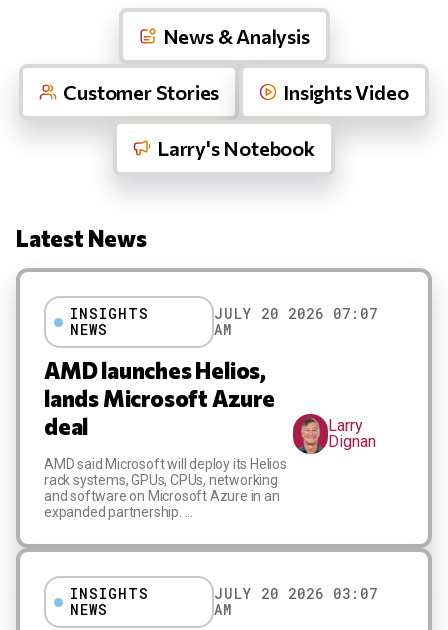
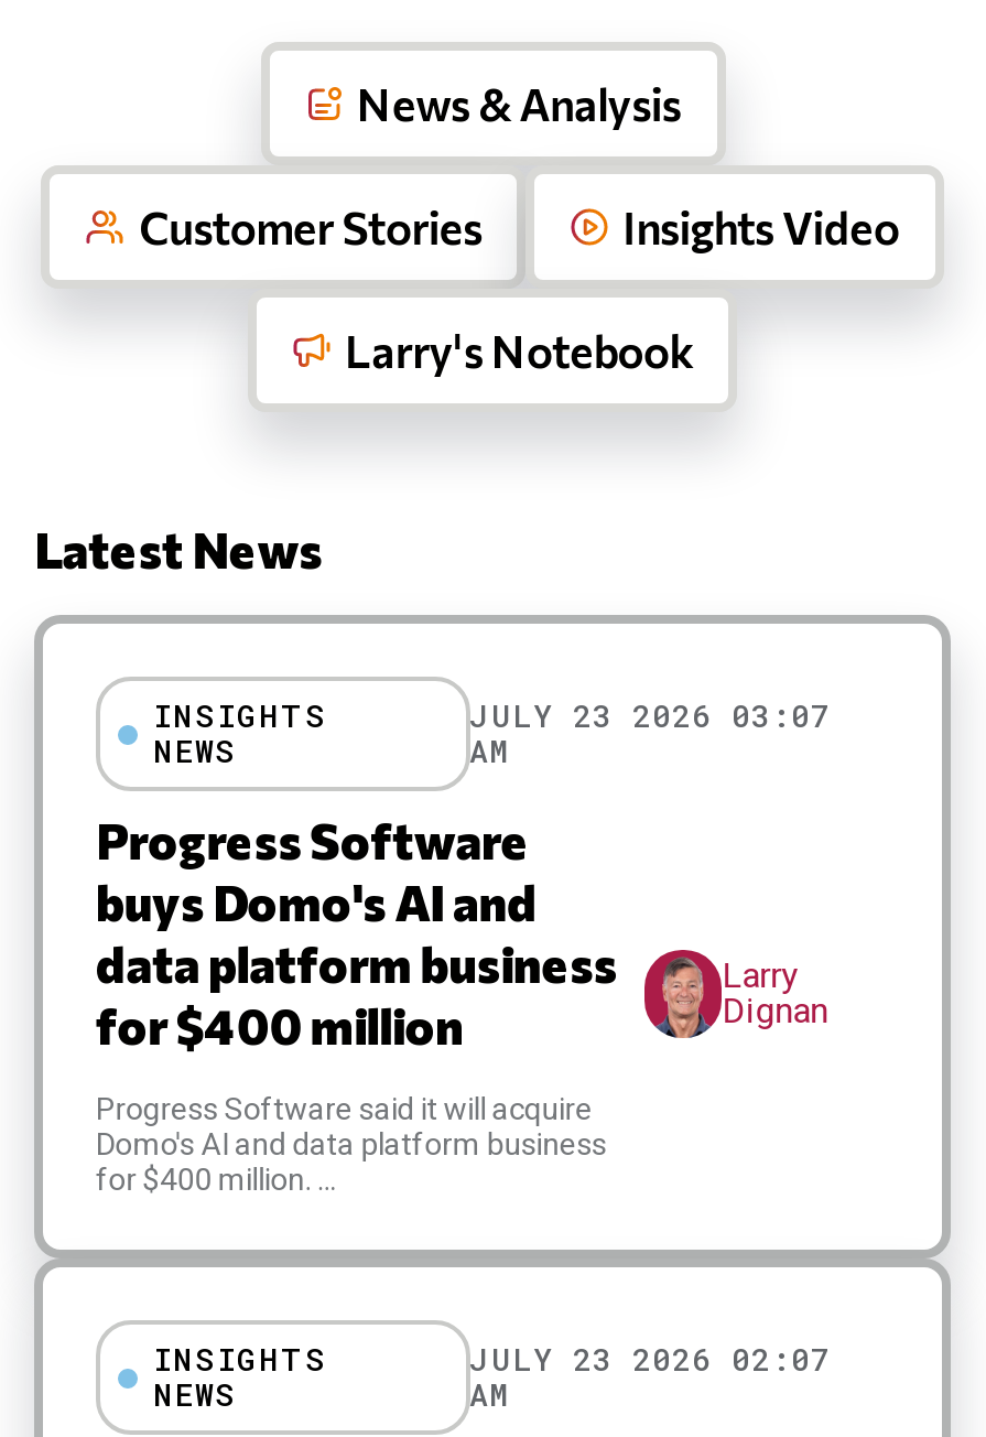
[213,304,377,323] JULY 20 2026 07:07 -> [469,694,831,736] JULY 23 2026 03:07
[44,356,275,440] AMD launches Helios, | lands Microsoft Azure | deal -> [96,809,617,1056] Progress Software | buys Domo's AI and | data platform business | for $400 million
[44,456,287,520] AMD said Microsoft will deploy its Helios | rack systems, GPUs, CPUs, networking | and software on Microsoft Azure in an | expanded partnership. ... -> [96,1091,607,1197] Progress Software said it will acquire | Domo's AI and data platform business | for $400 million. ...
[213,584,377,603] JULY 20 2026 03:07 -> [469,1338,831,1380] JULY 23 2026 02:07

